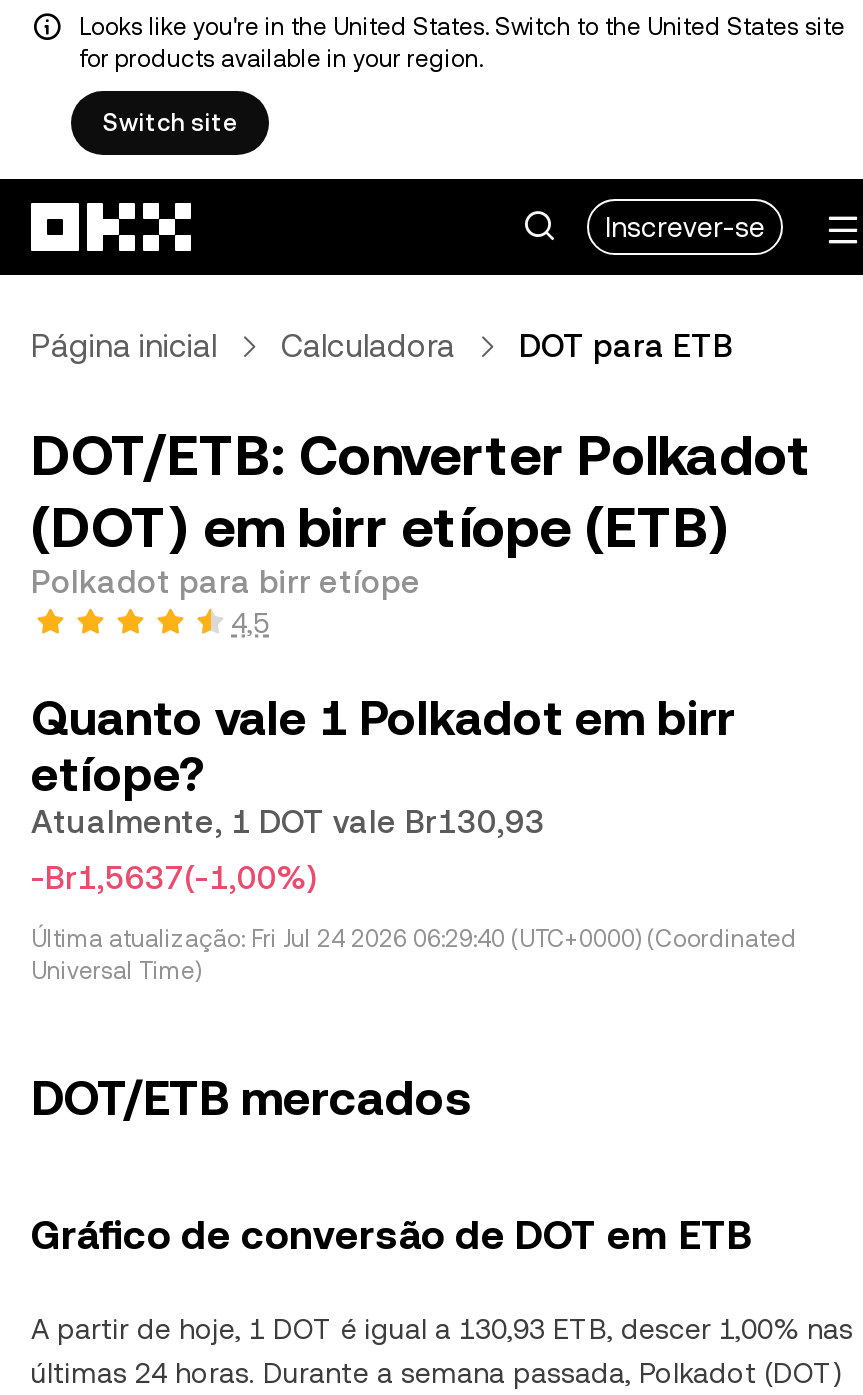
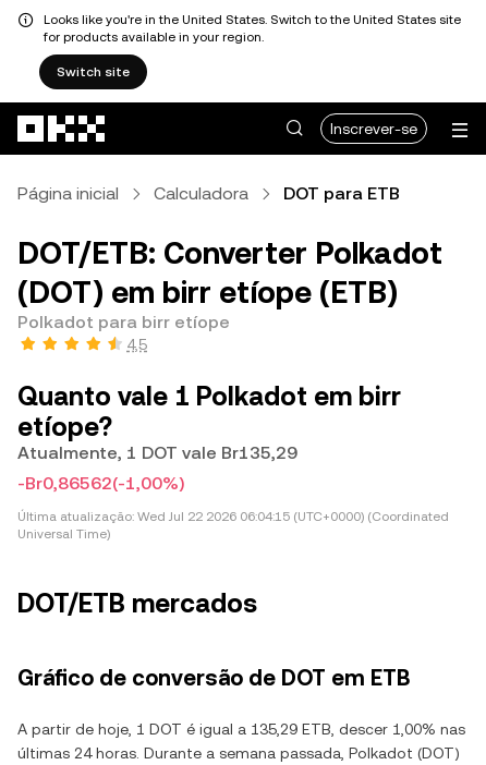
[31,803,545,841] Atualmente, 1 DOT vale Br130,93 -> [17,442,297,463] Atualmente, 1 DOT vale Br135,29
[31,859,317,897] -Br1,5637(-1,00%) -> [17,473,184,494] -Br0,86562(-1,00%)
[31,925,797,953] Última atualização: Fri Jul 24 2026 06:29:40 (UTC+0000) (Coordinated -> [17,509,449,524] Última atualização: Wed Jul 22 2026 06:04:15 (UTC+0000) (Coordinated
[31,1313,853,1345] A partir de hoje, 1 DOT é igual a 130,93 ETB, descer 1,00% nas -> [17,720,465,738] A partir de hoje, 1 DOT é igual a 135,29 ETB, descer 1,00% nas

